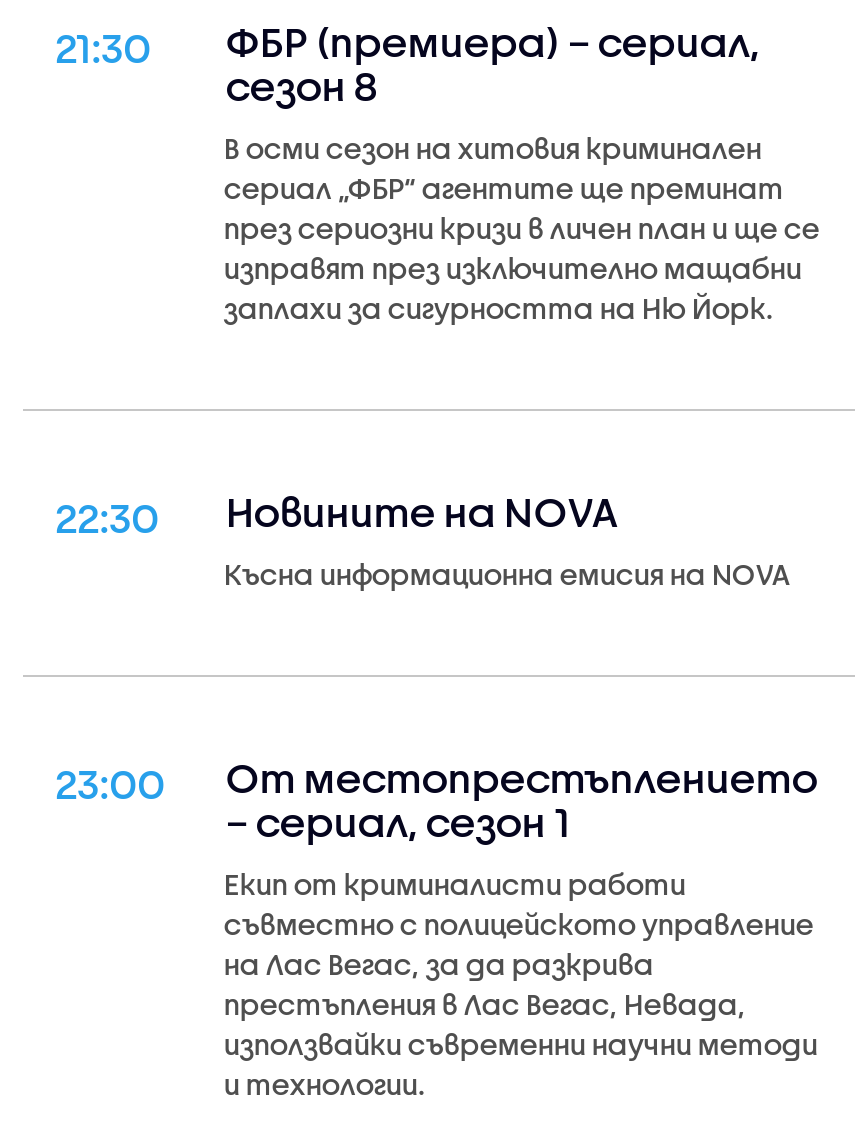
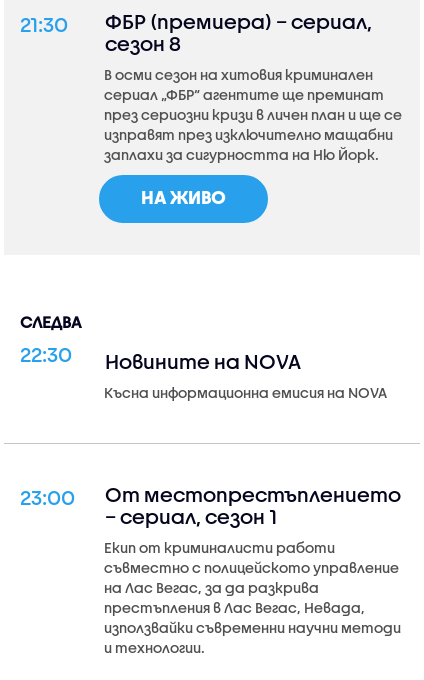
none -> [20,312,82,331] СЛЕДВА
none -> [141,187,226,208] НА ЖИВО

